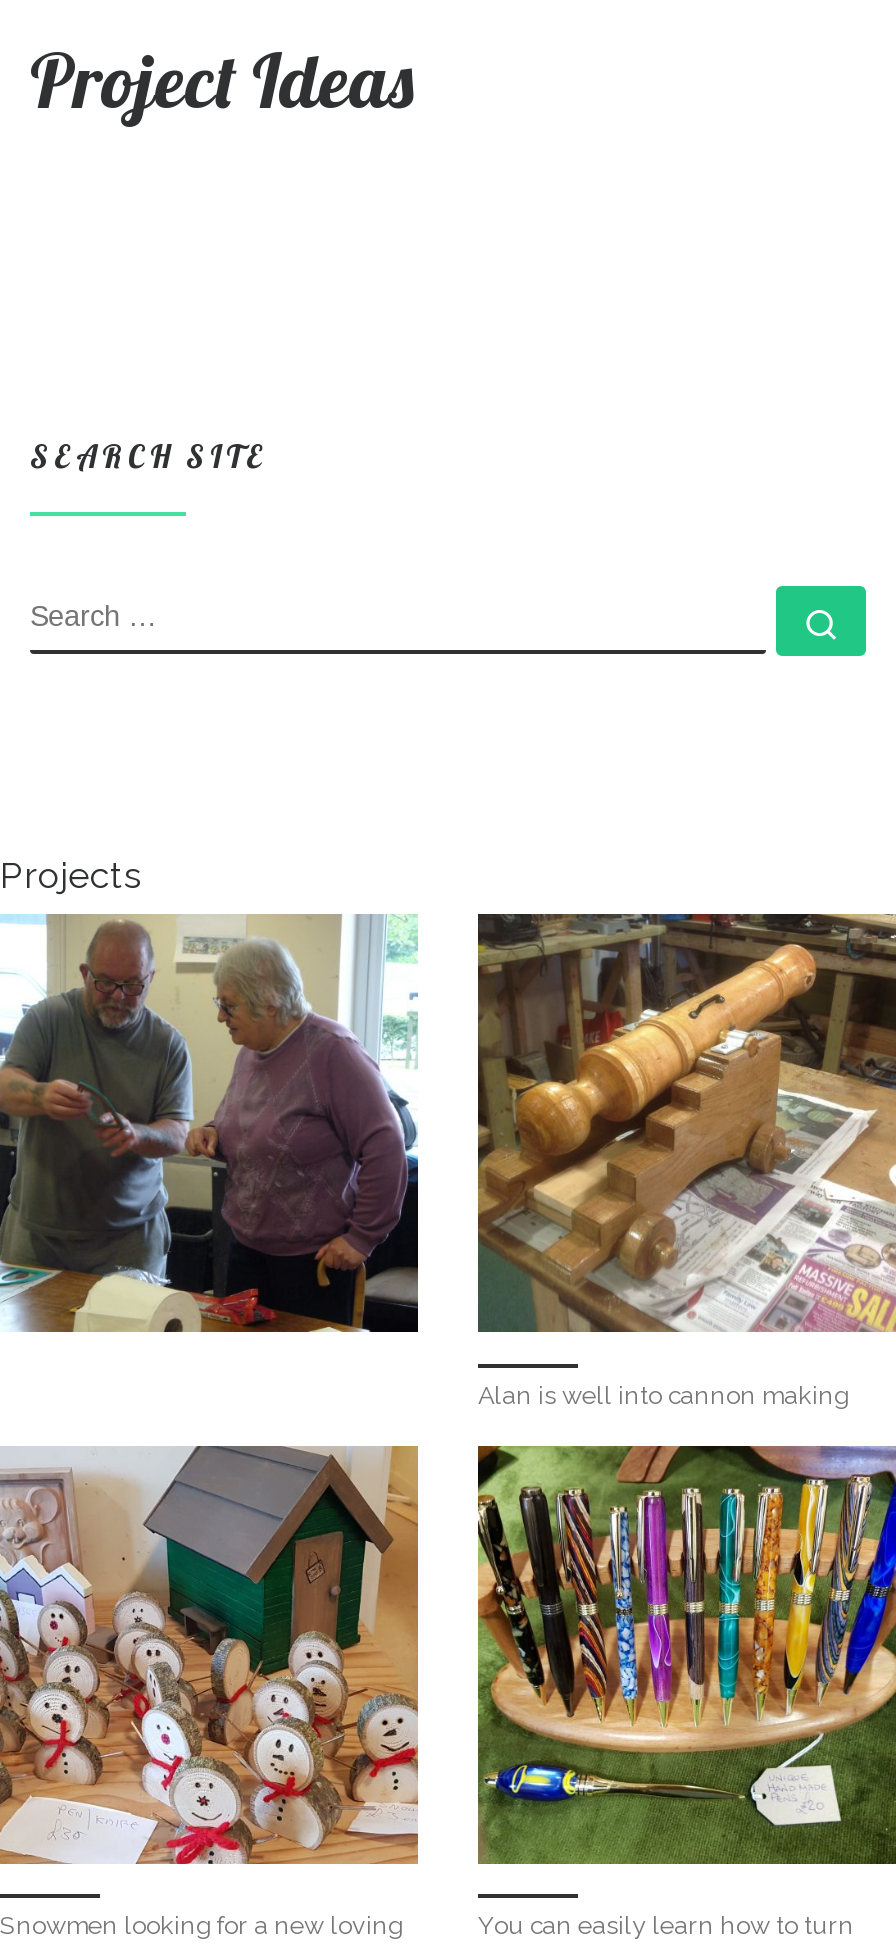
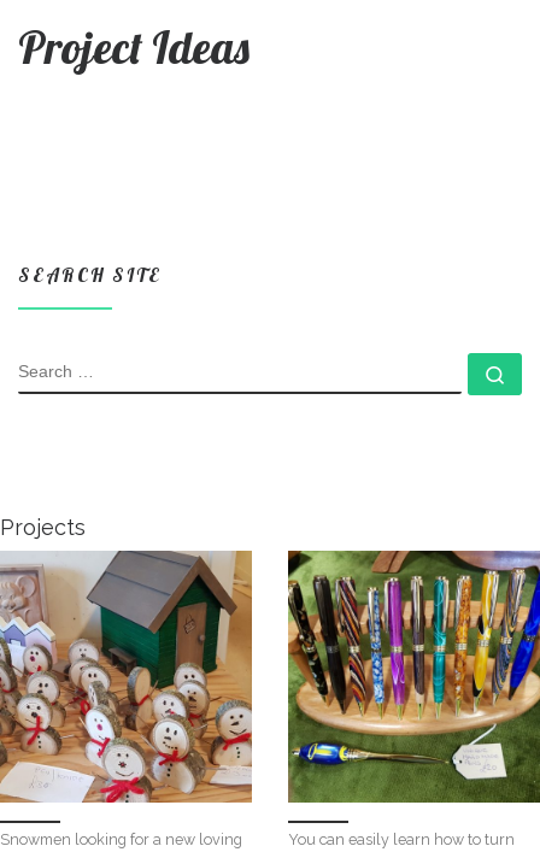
[6,915,420,1335] [image] -> none
[476,913,890,1410] [image] | Alan is well into cannon making -> none

